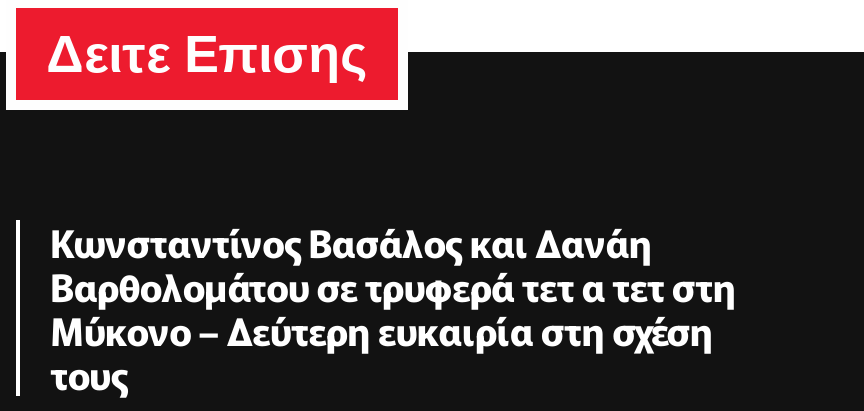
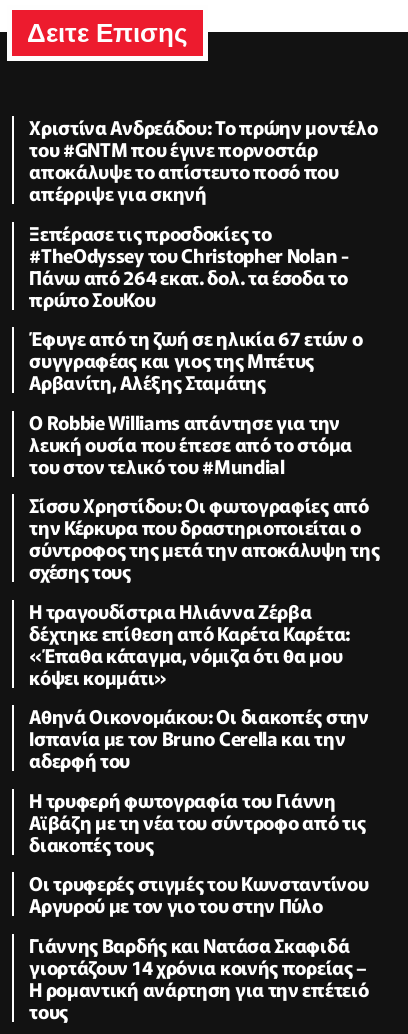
[50,215,736,357] Κωνσταντίνος Βασάλος και Δανάη | Βαρθολομάτου σε τρυφερά τετ α τετ στη | Μύκονο – Δεύτερη ευκαιρία στη σχέση -> [29,113,379,1002] Χριστίνα Ανδρεάδου: Το πρώην μοντέλο | του #GNTM που έγινε πορνοστάρ | αποκάλυψε το απίστευτο ποσό που | απέρριψε για σκηνή | Ξεπέρασε τις προσδοκίες το | #TheOdyssey του Christopher Nolan - | Πάνω από 264 εκατ. δολ. τα έσοδα το | πρώτο ΣουΚου | Έφυγε από τη ζωή σε ηλικία 67 ετών ο | συγγραφέας και γιος της Μπέτυς | Αρβανίτη, Αλέξης Σταμάτης | O Robbie Williams απάντησε για την | λευκή ουσία που έπεσε από το στόμα | του στον τελικό του #Μundial | Σίσσυ Χρηστίδου: Οι φωτογραφίες από | την Κέρκυρα που δραστηριοποιείται ο | σύντροφος της μετά την αποκάλυψη της | σχέσης τους | H τραγουδίστρια Ηλιάννα Ζέρβα | δέχτηκε επίθεση από Καρέτα Καρέτα: | «Έπαθα κάταγμα, νόμιζα ότι θα μου | κόψει κομμάτι» | Αθηνά Οικονομάκου: Οι διακοπές στην | Ισπανία με τον Bruno Cerella και την | αδερφή του | Η τρυφερή φωτογραφία του Γιάννη | Αϊβάζη με τη νέα του σύντροφο από τις | διακοπές τους | Οι τρυφερές στιγμές του Κωνσταντίνου | Αργυρού με τον γιο του στην Πύλο | Γιάννης Βαρδής και Νατάσα Σκαφιδά | γιορτάζουν 14 χρόνια κοινής πορείας – | Η ρομαντική ανάρτηση για την επέτειό

